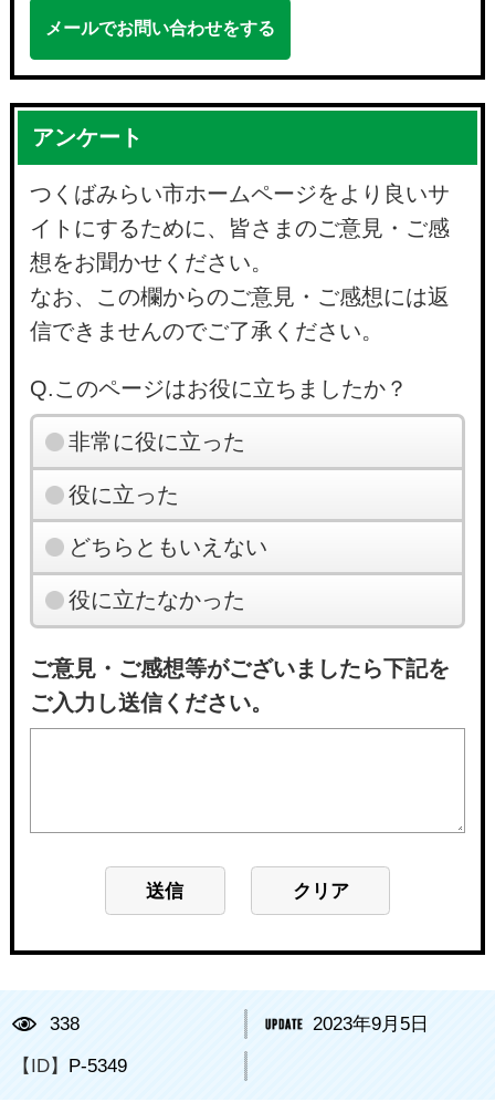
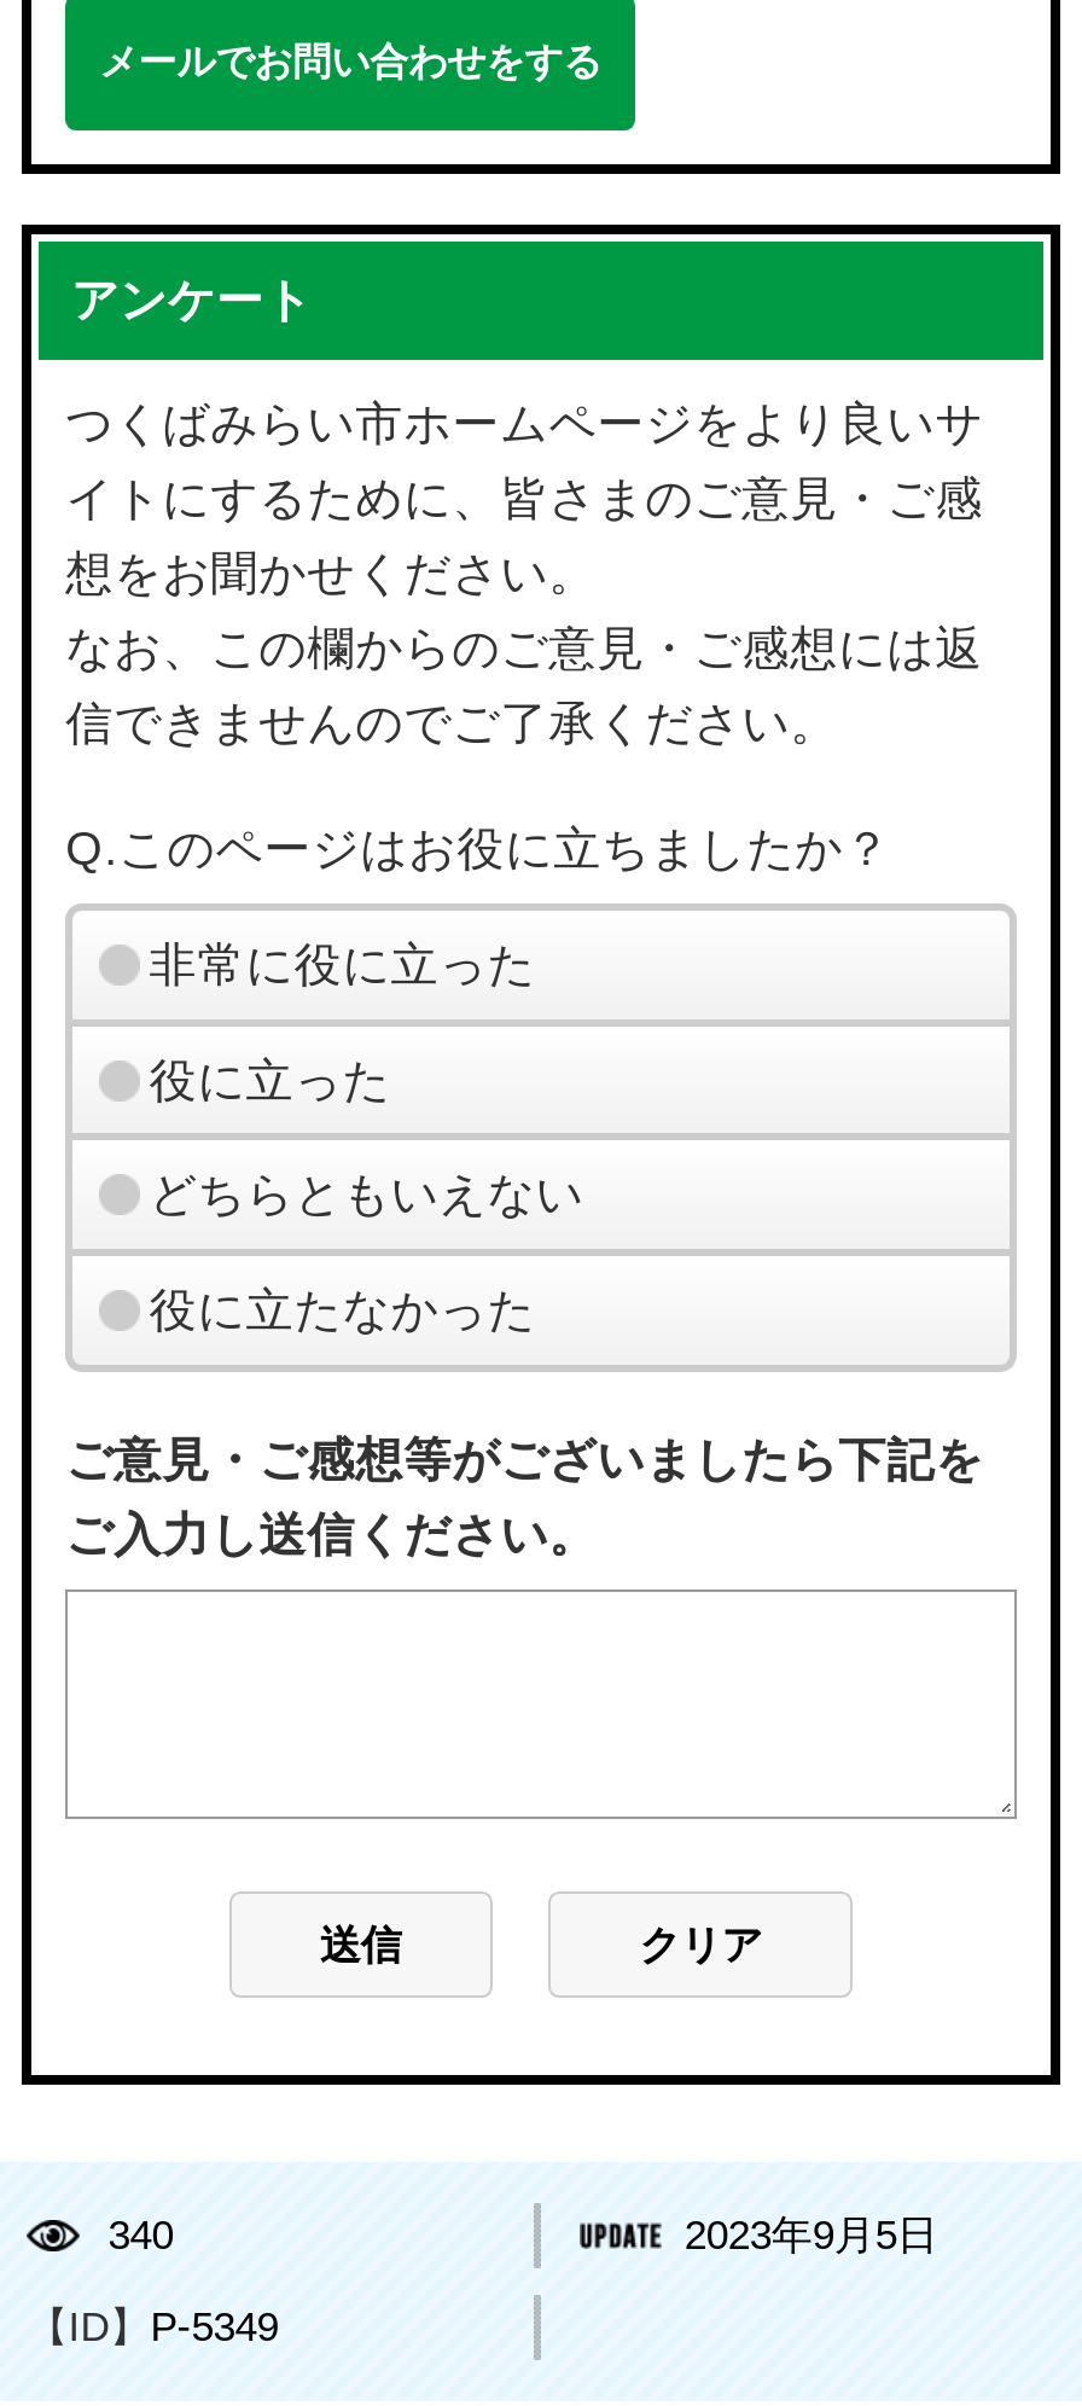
[49,1013,79,1034] 338 -> [108,2212,173,2258] 340

